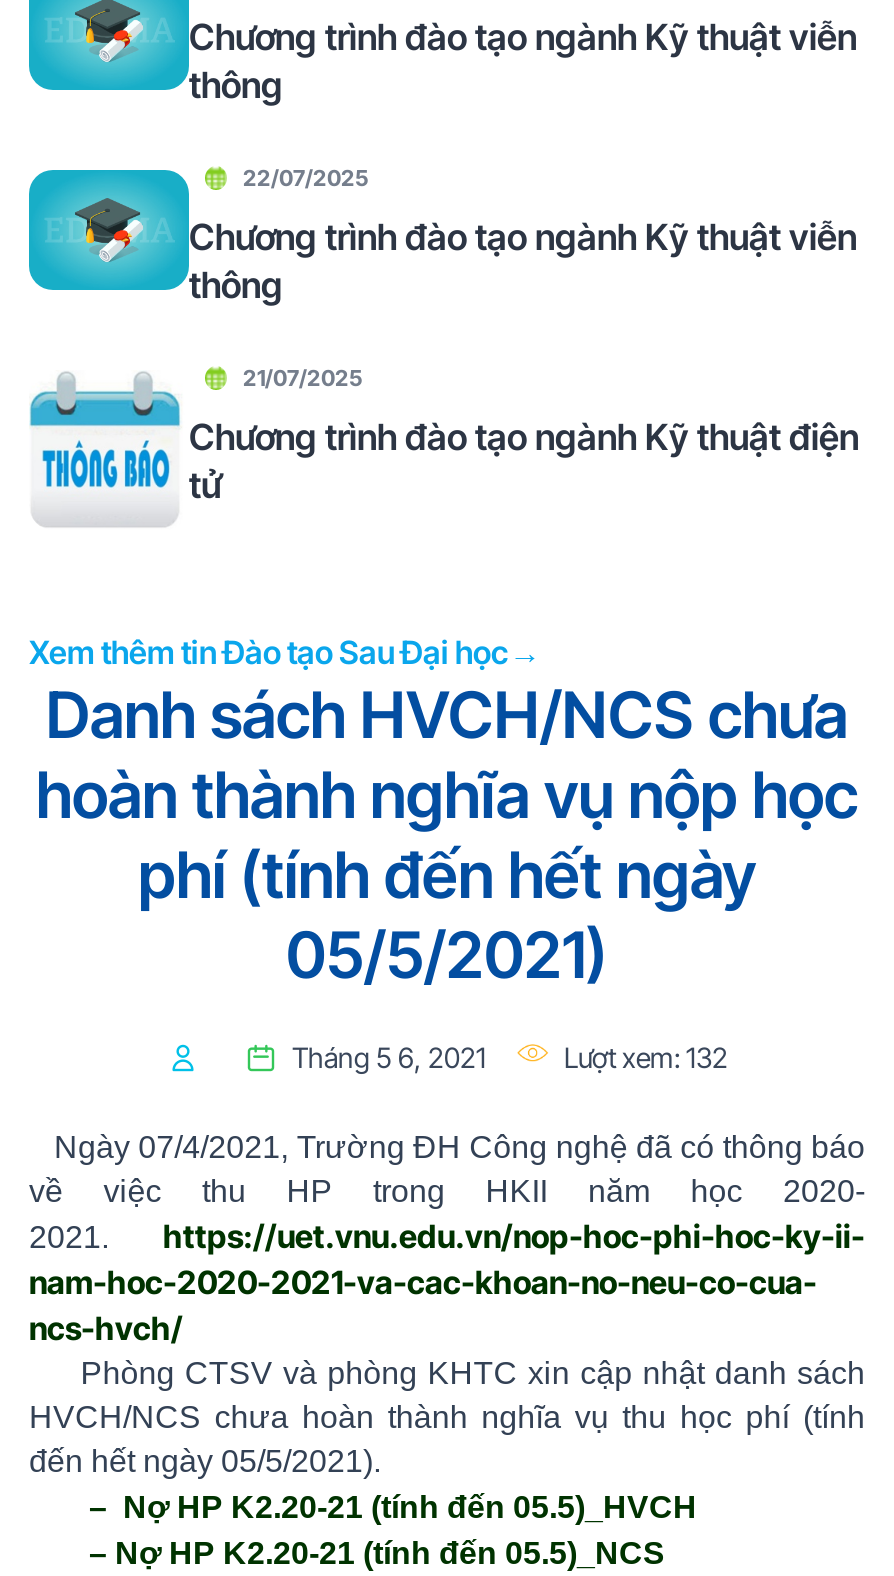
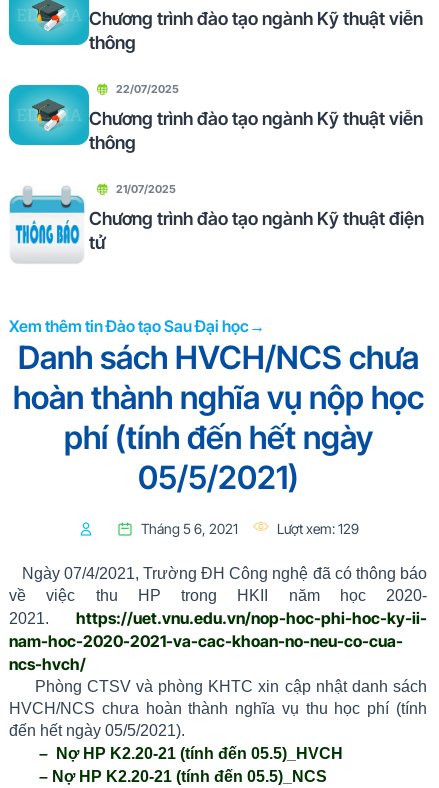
[564,1040,728,1074] Lượt xem: 132 -> [276,520,358,537] Lượt xem: 129

